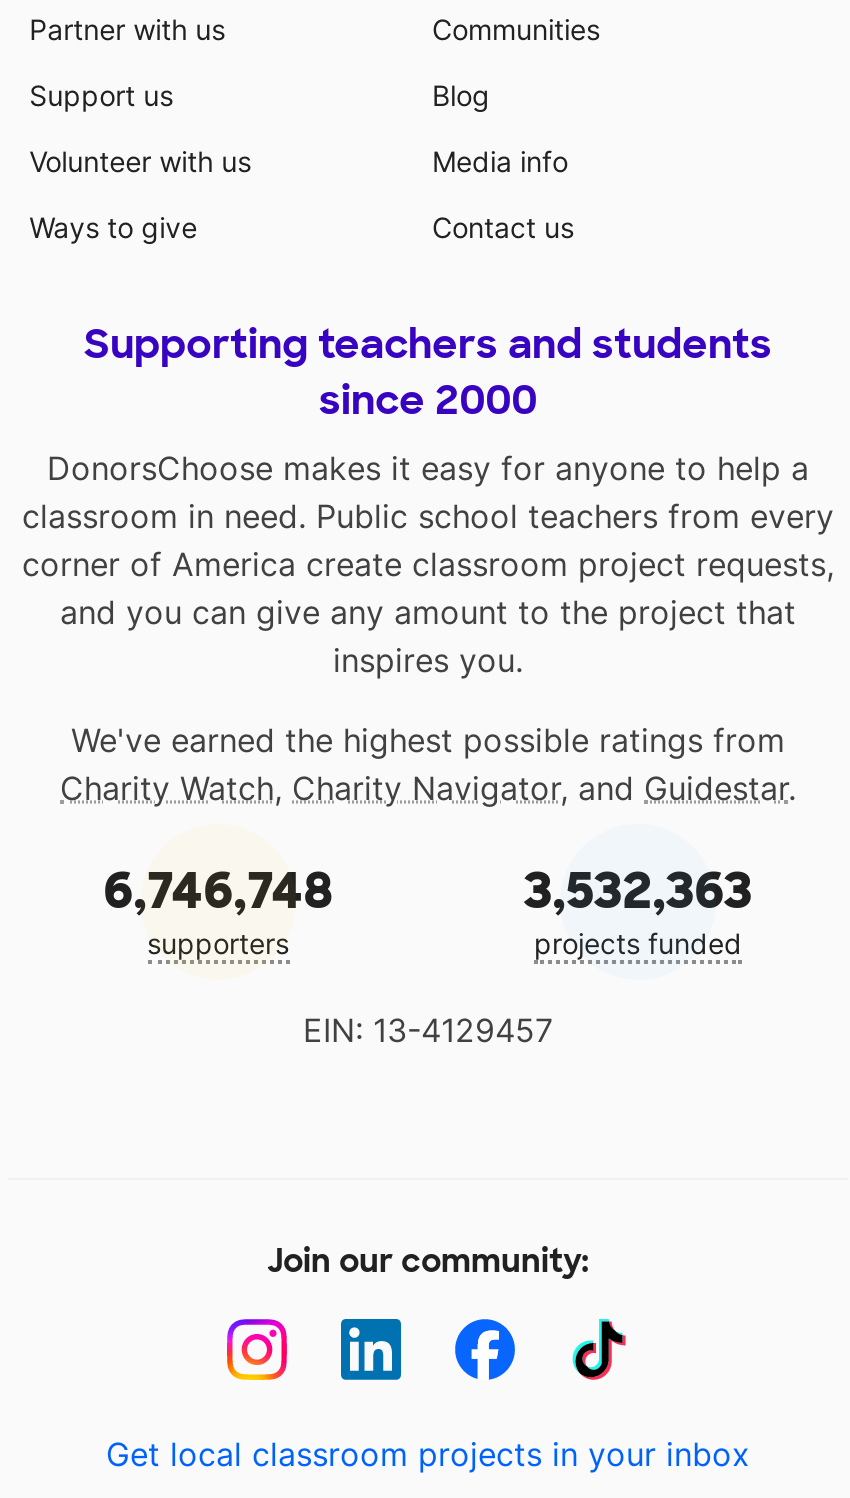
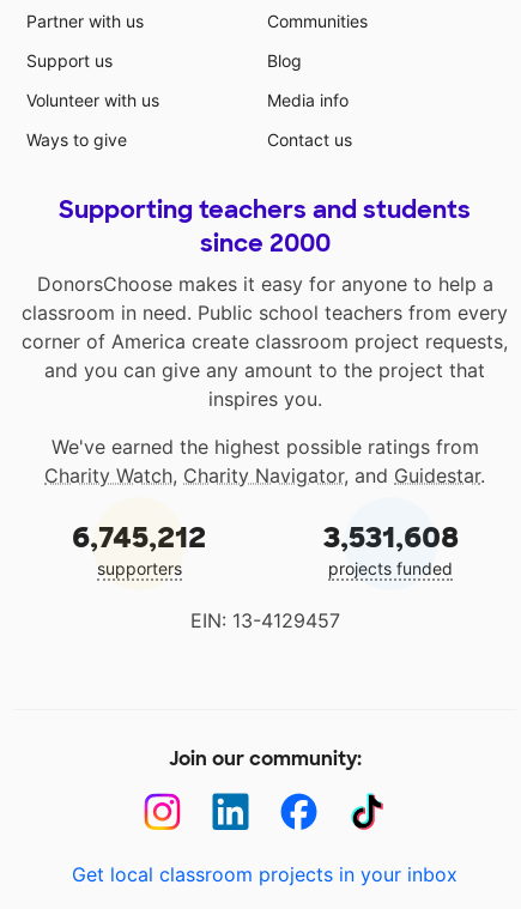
[103,861,333,923] 6,746,748 -> [72,519,206,556] 6,745,212
[524,861,752,923] 3,532,363 -> [323,519,458,556] 3,531,608

